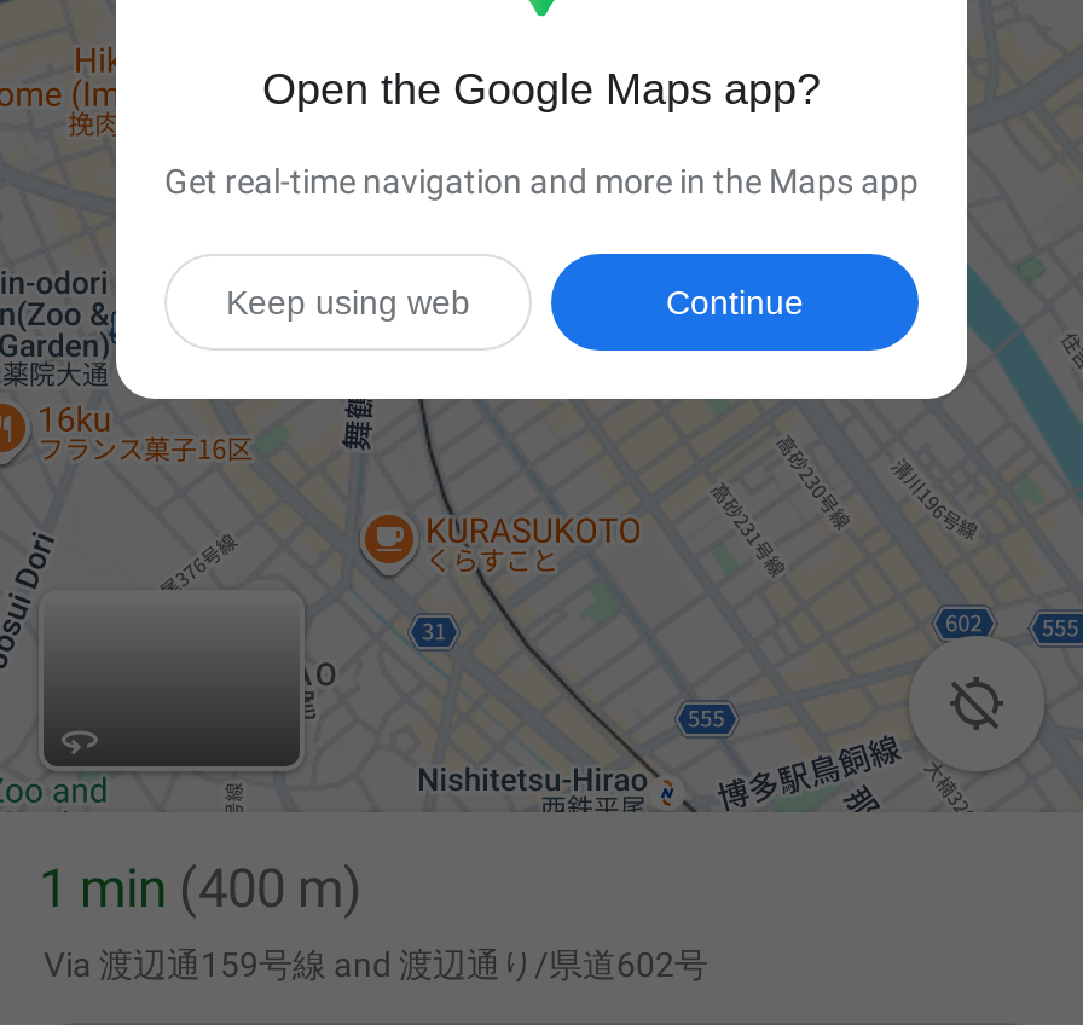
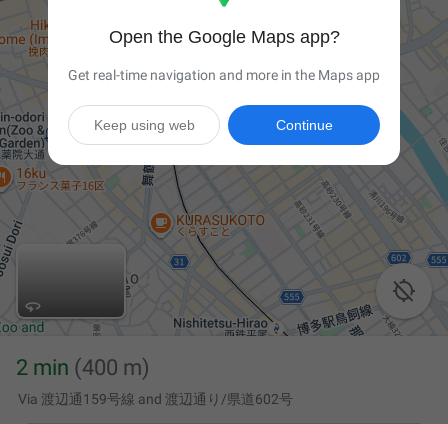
[39,858,363,919] 1 min (400 m) -> [16,355,150,380] 2 min (400 m)

